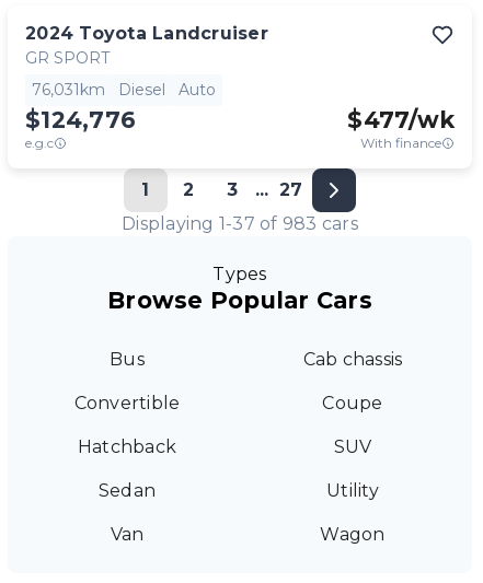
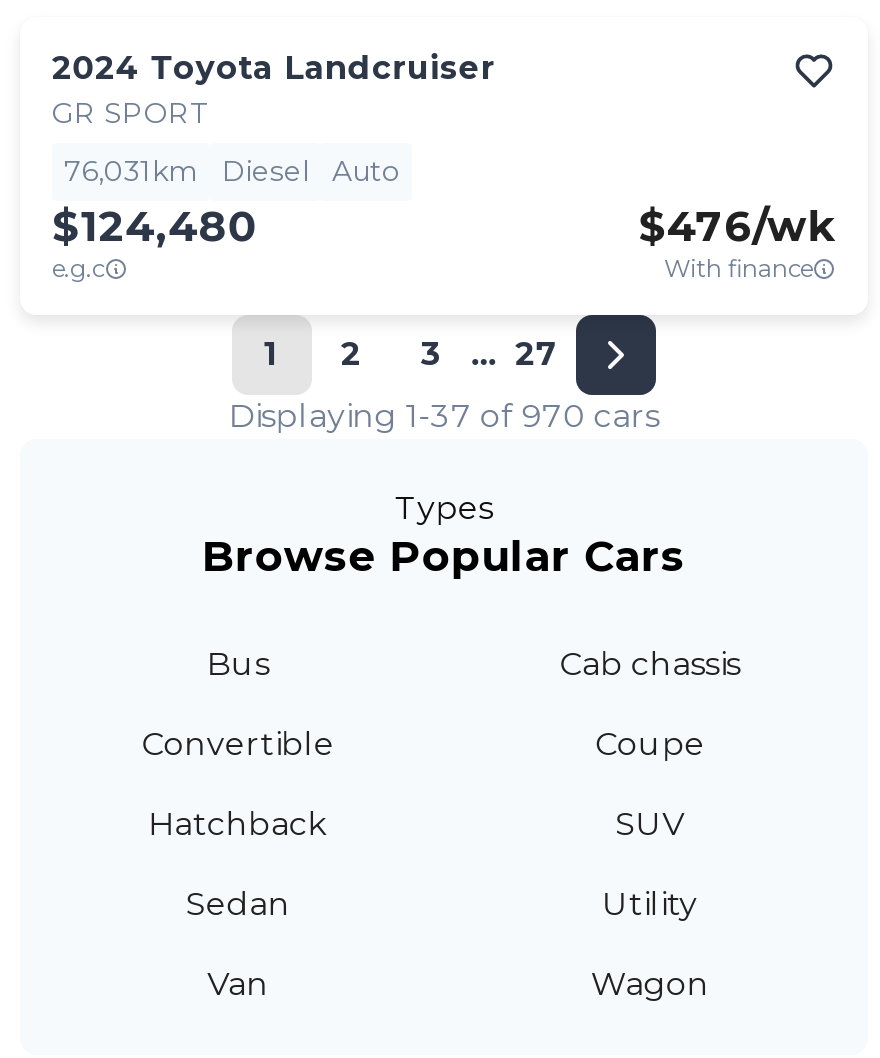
[25,106,136,133] $124,776 -> [52,201,256,251] $124,480
[347,106,455,133] $477/wk -> [638,201,836,251] $476/wk
[122,213,358,234] Displaying 1-37 of 983 cars -> [228,397,660,435] Displaying 1-37 of 970 cars

